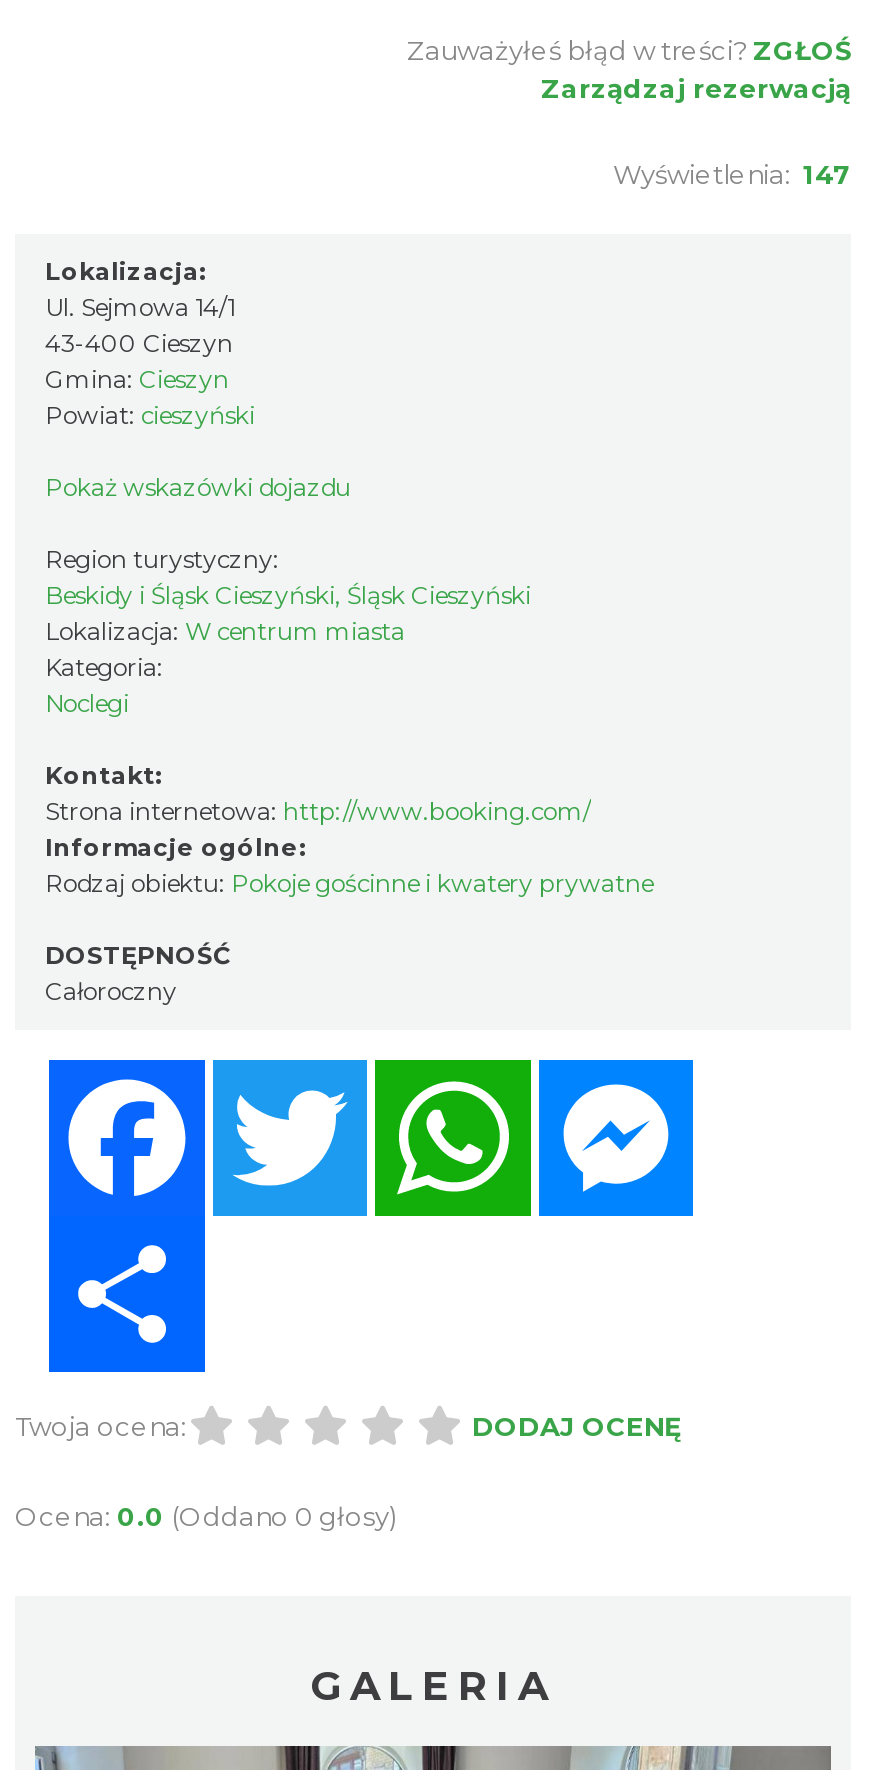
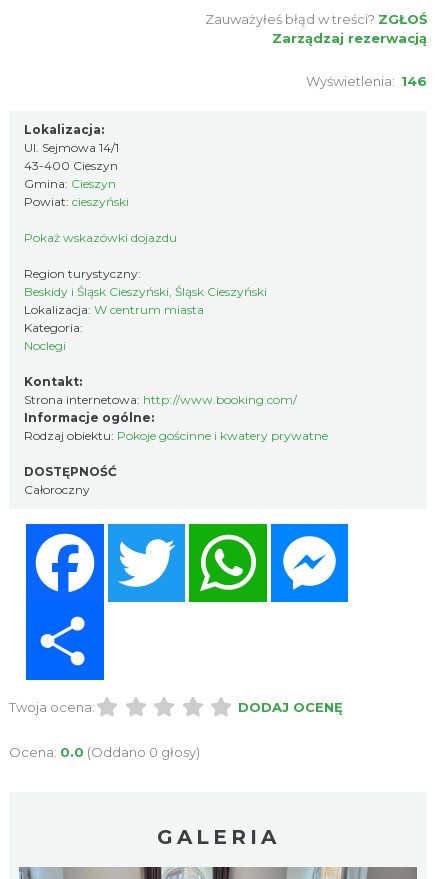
[613,159,851,191] Wyświetlenia: 147 -> [306,73,427,89] Wyświetlenia: 146

